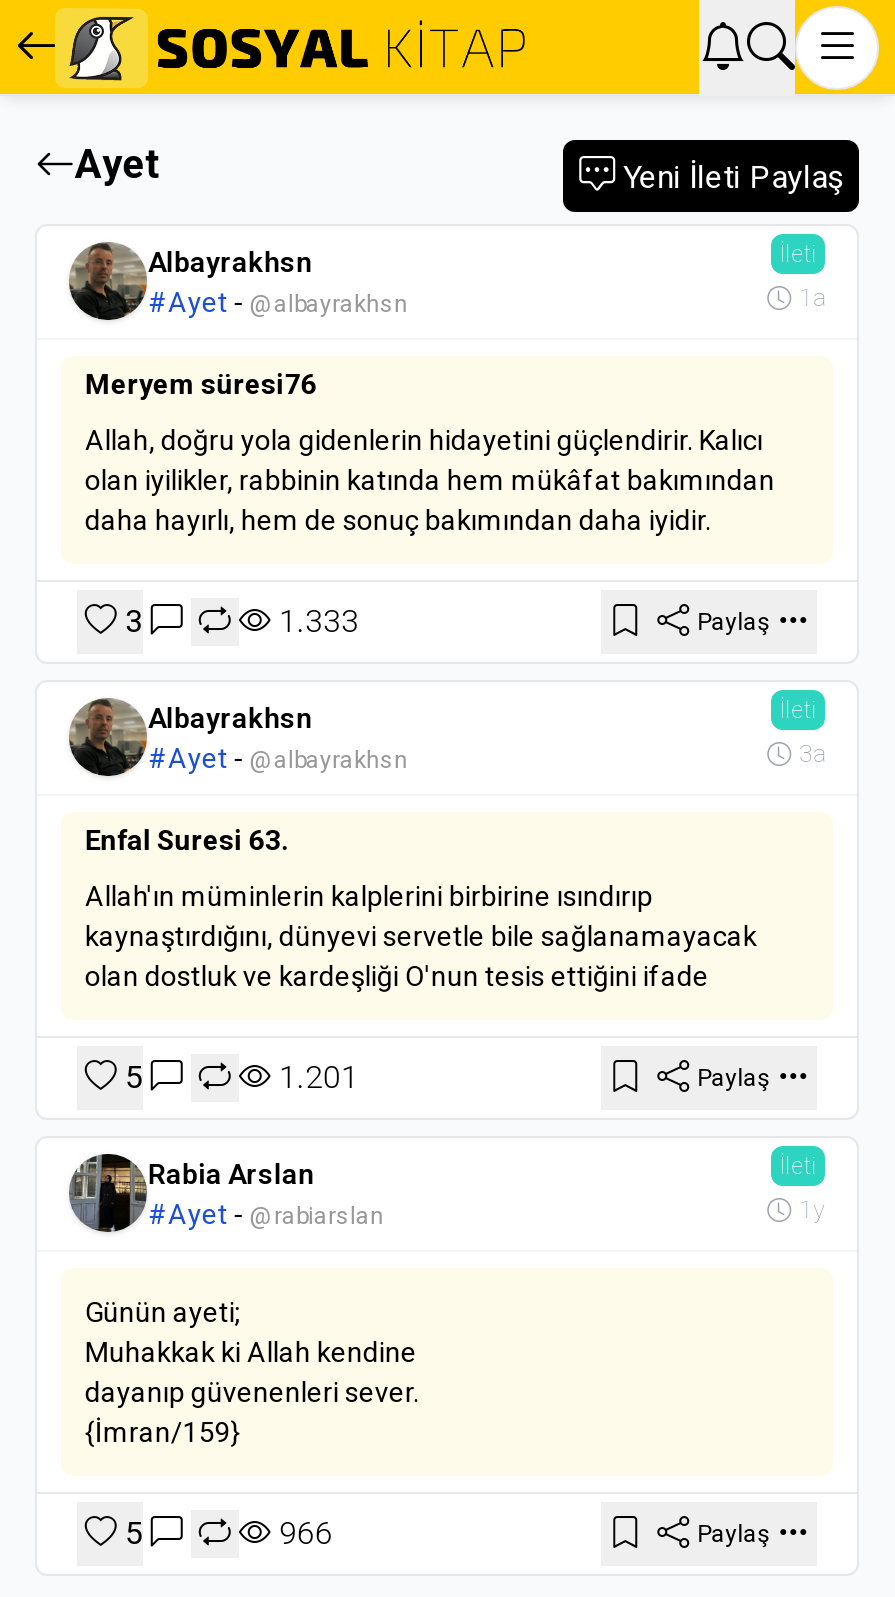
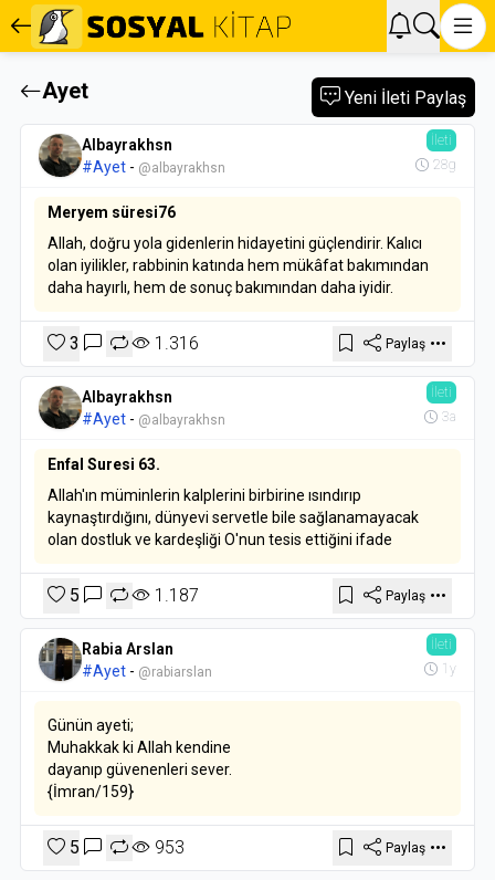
[799,284,825,312] 1a -> [433,157,456,172] 28g
[271,602,359,640] 1.333 -> [150,333,199,354] 1.316
[271,1058,359,1096] 1.201 -> [150,585,199,606] 1.187
[271,1514,333,1552] 966 -> [150,837,184,858] 953

